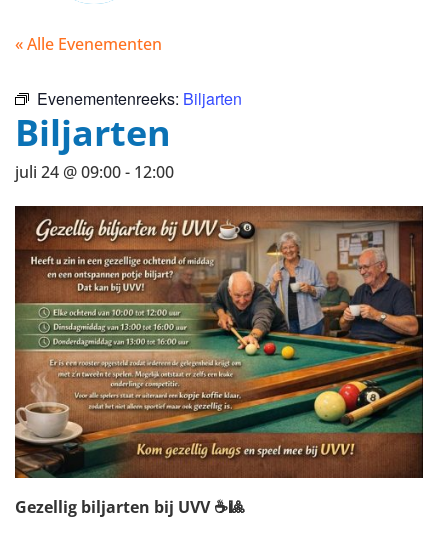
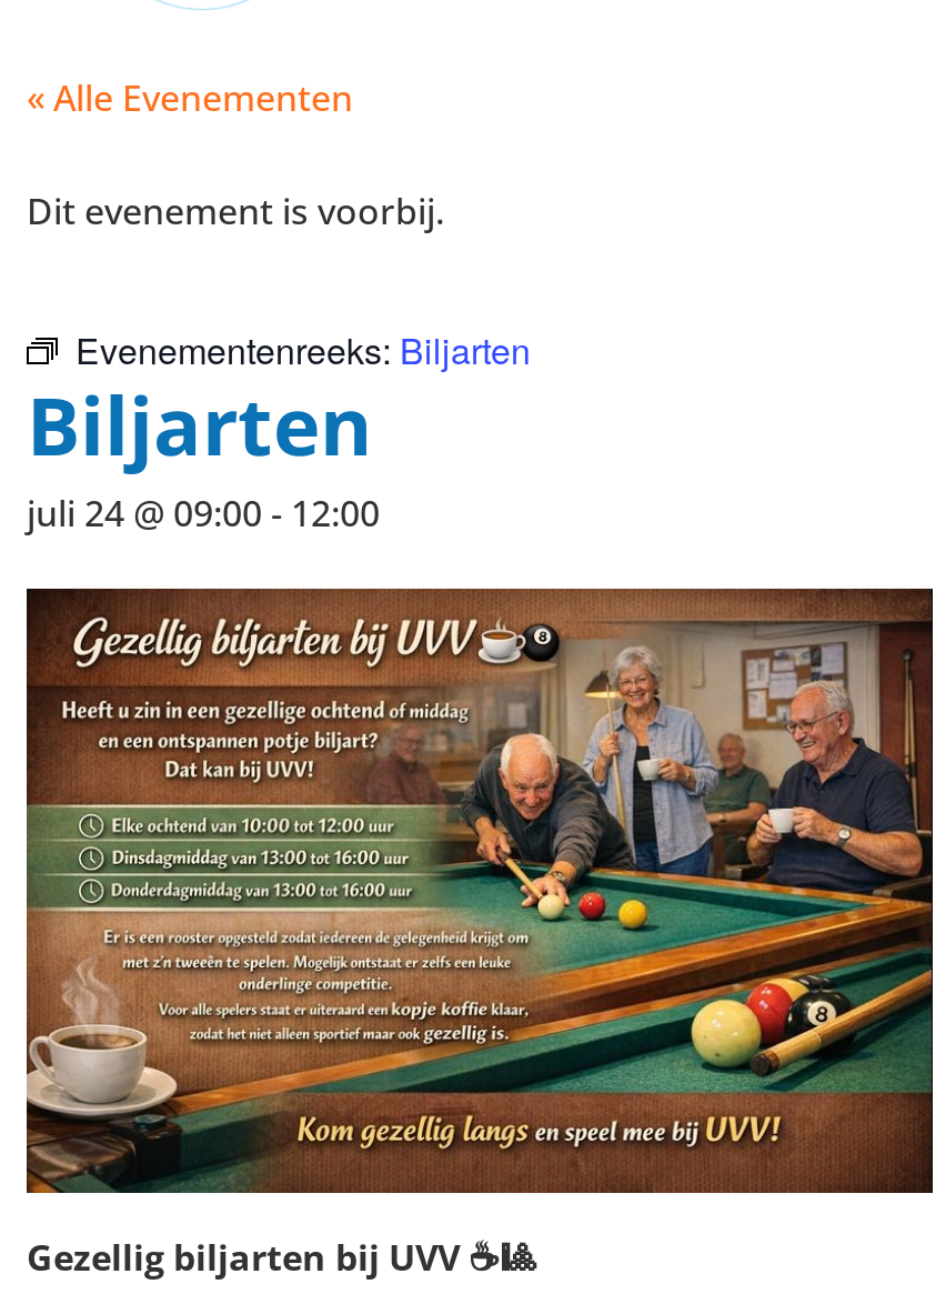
none -> [27,187,444,235] Dit evenement is voorbij.

